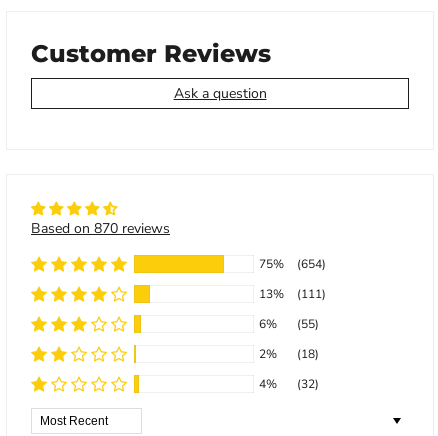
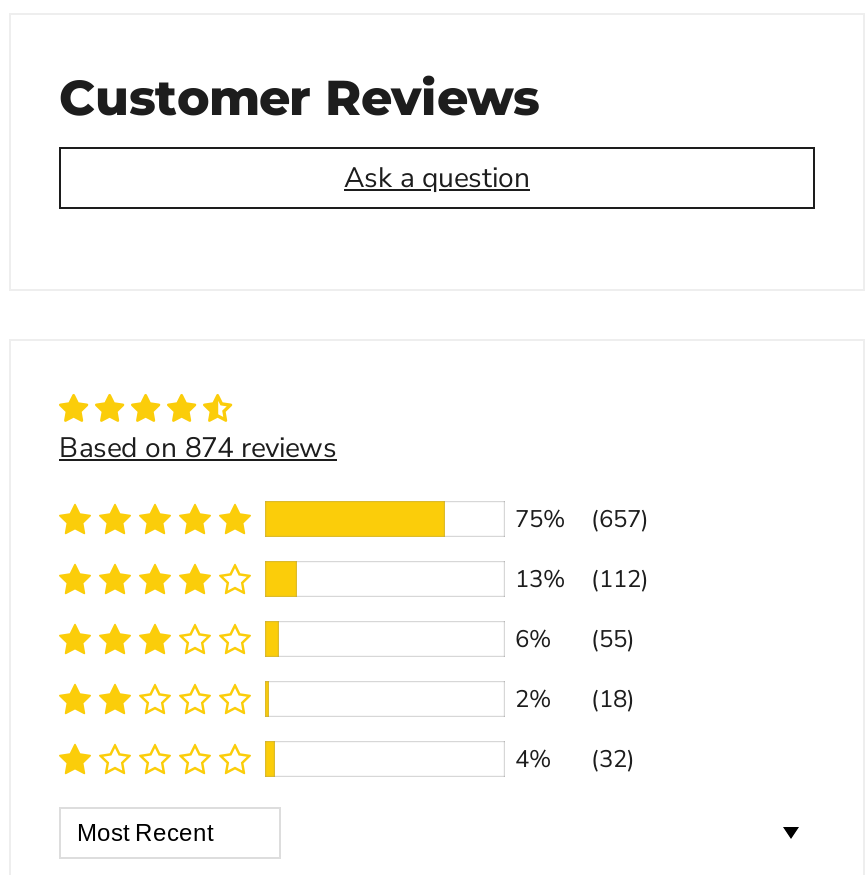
[31,219,170,238] Based on 870 reviews -> [59,429,337,467] Based on 874 reviews
[259,256,326,272] 75% (654) -> [515,504,649,536] 75% (657)
[259,286,326,302] 13% (111) -> [515,564,649,596] 13% (112)

